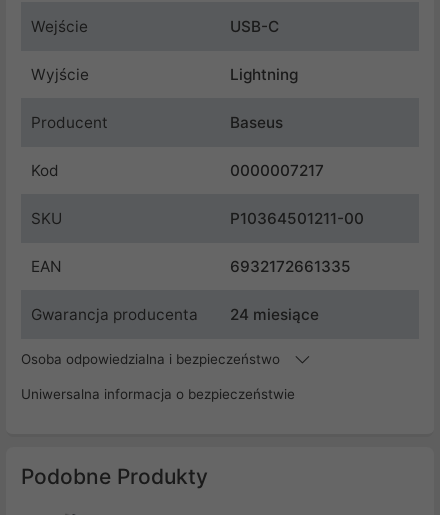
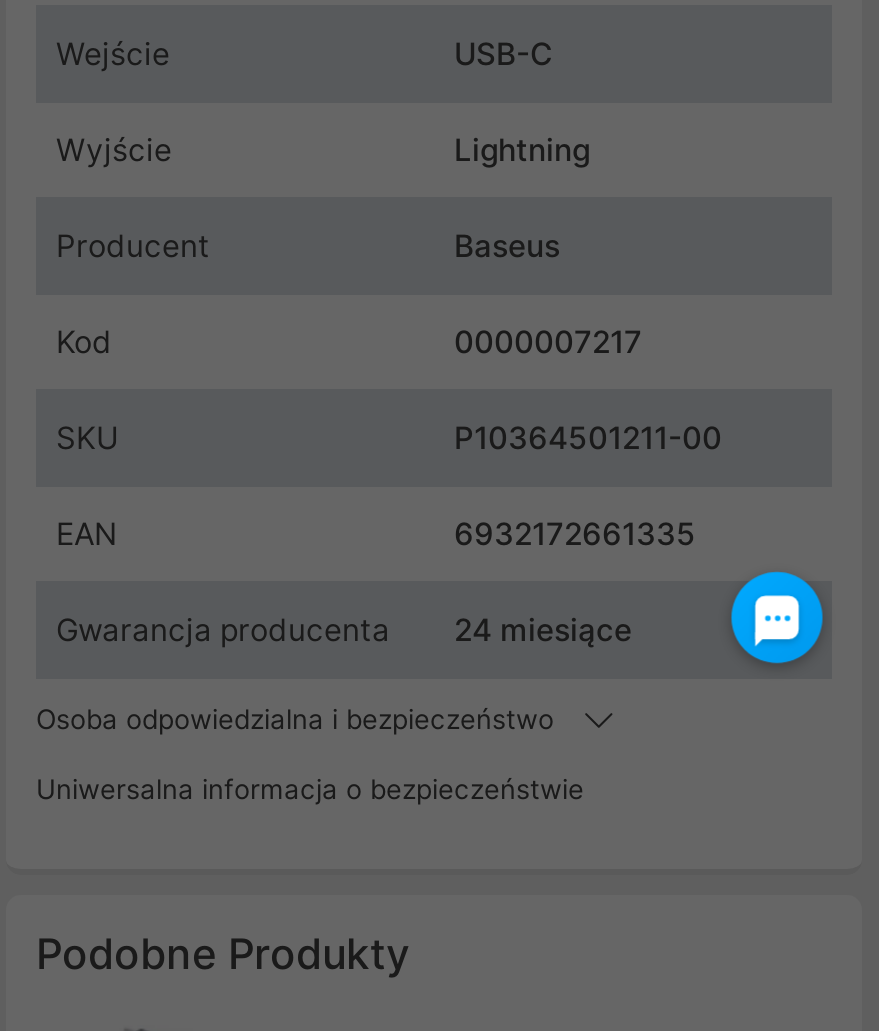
none -> [728,569,826,667] [image]

